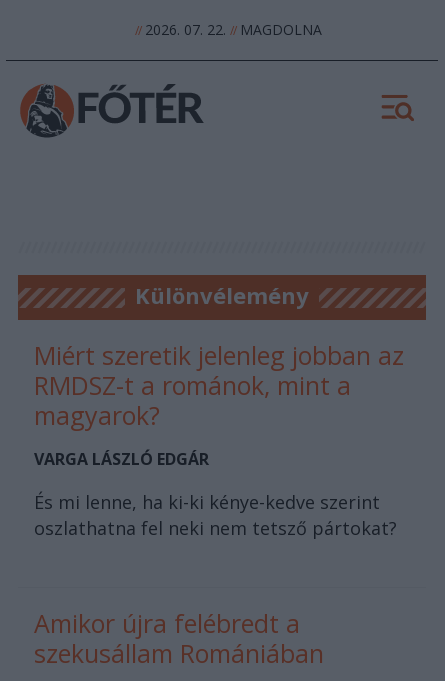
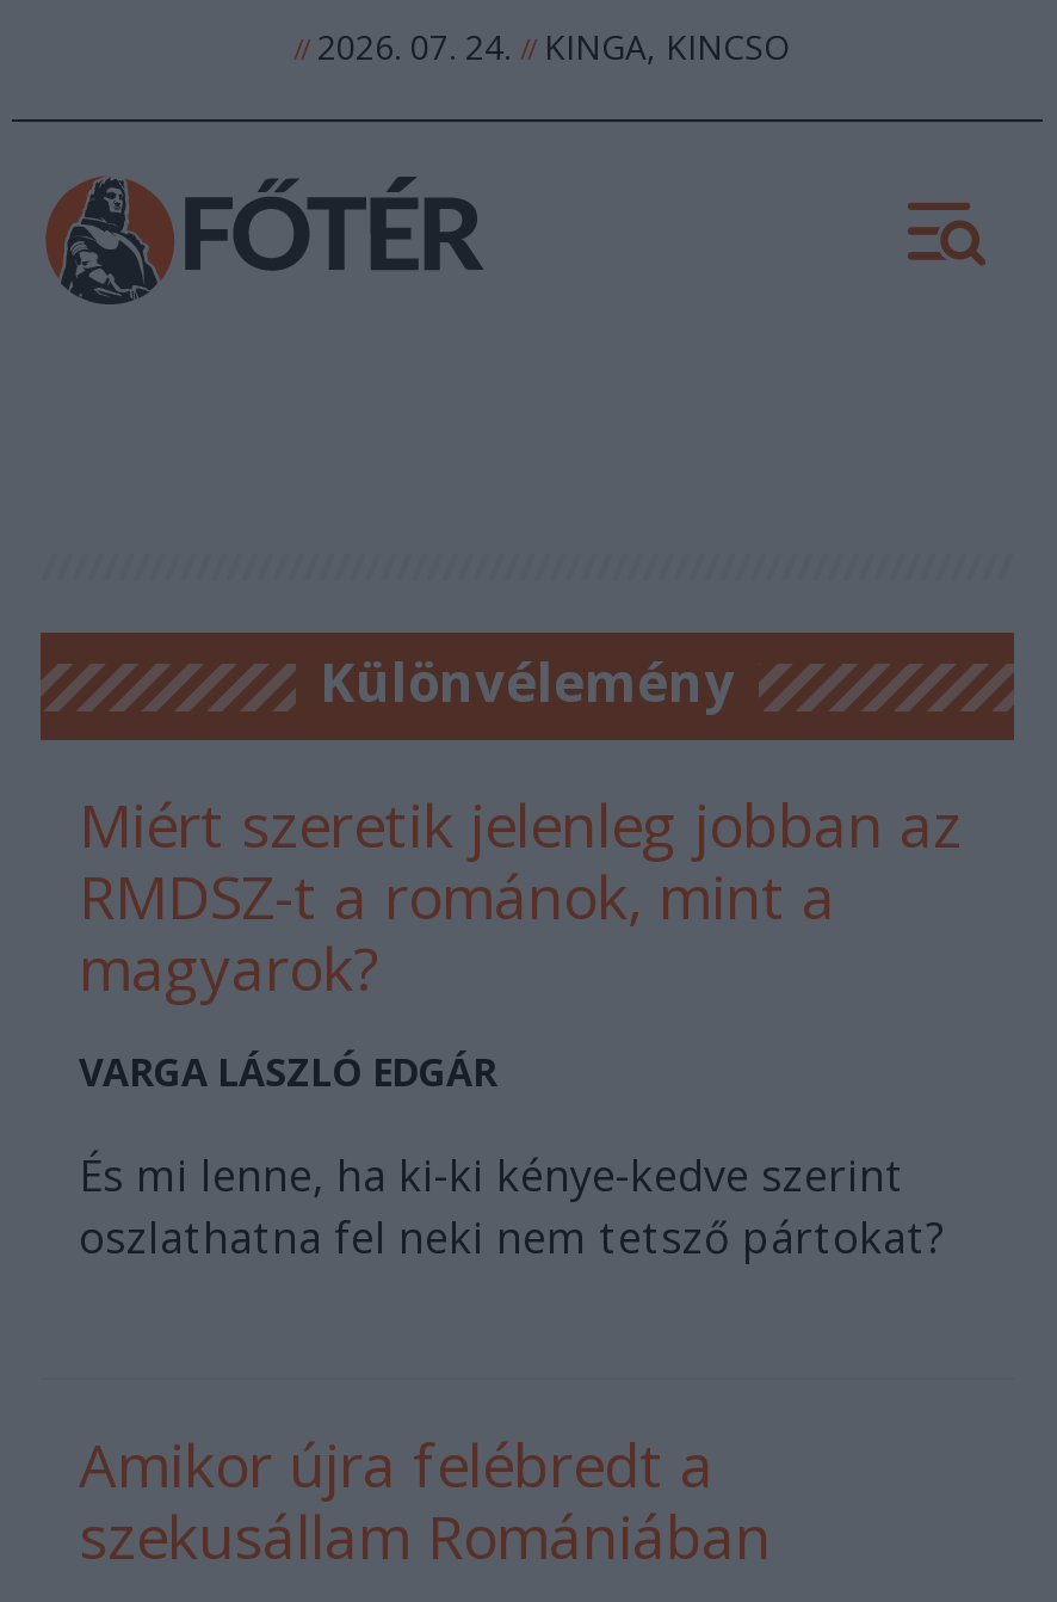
[134,20,321,39] // 2026. 07. 22. // MAGDOLNA -> [293,24,790,69] // 2026. 07. 24. // KINGA, KINCSO

